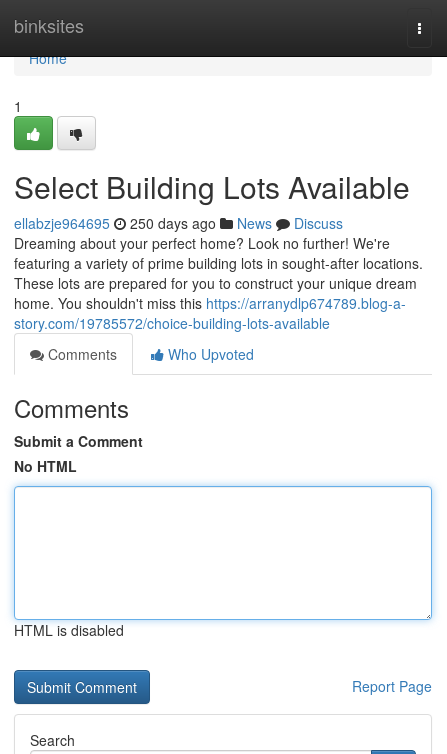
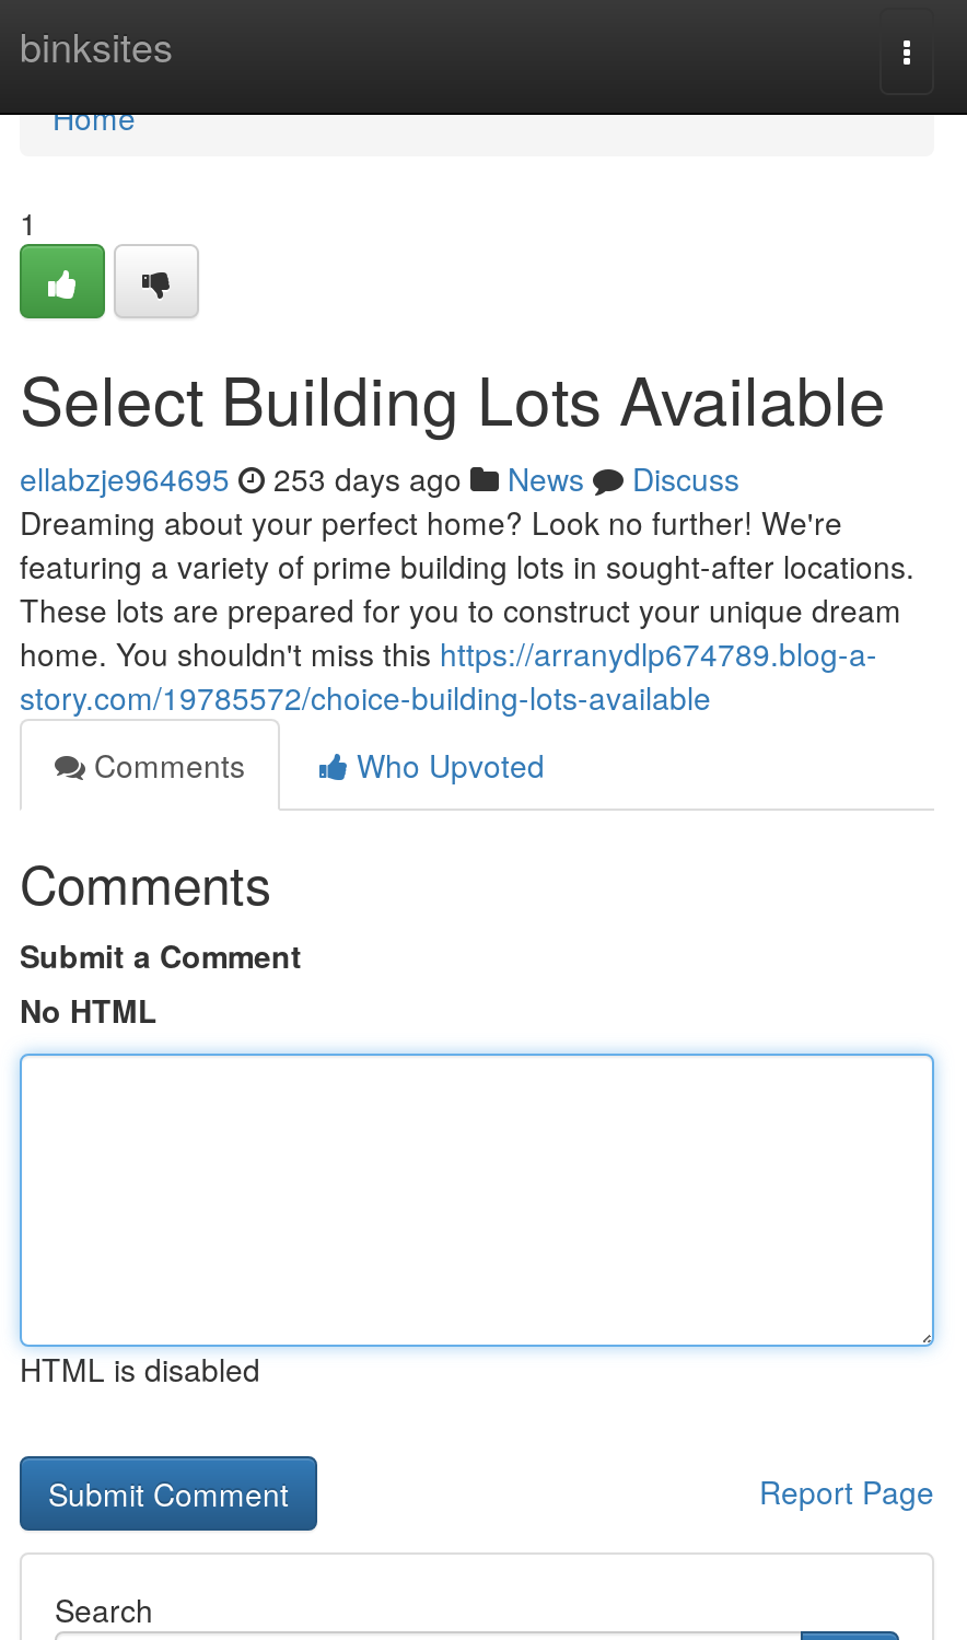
[14,213,343,233] ellabzje964695 250 days ago News Discuss -> [20,456,739,500] ellabzje964695 253 days ago News Discuss

